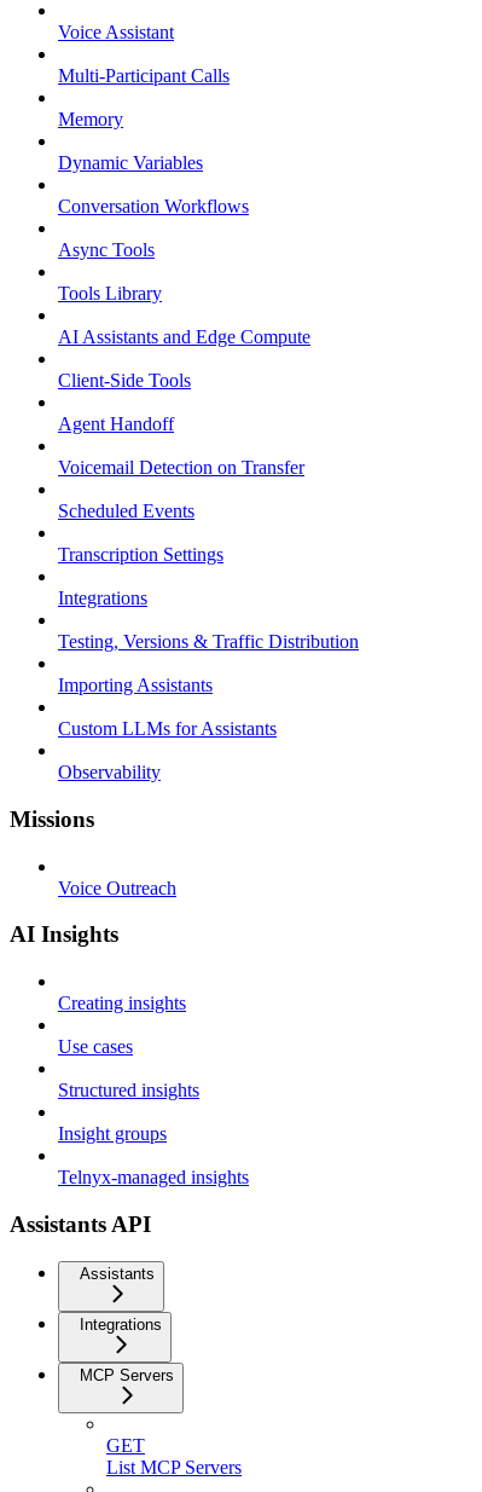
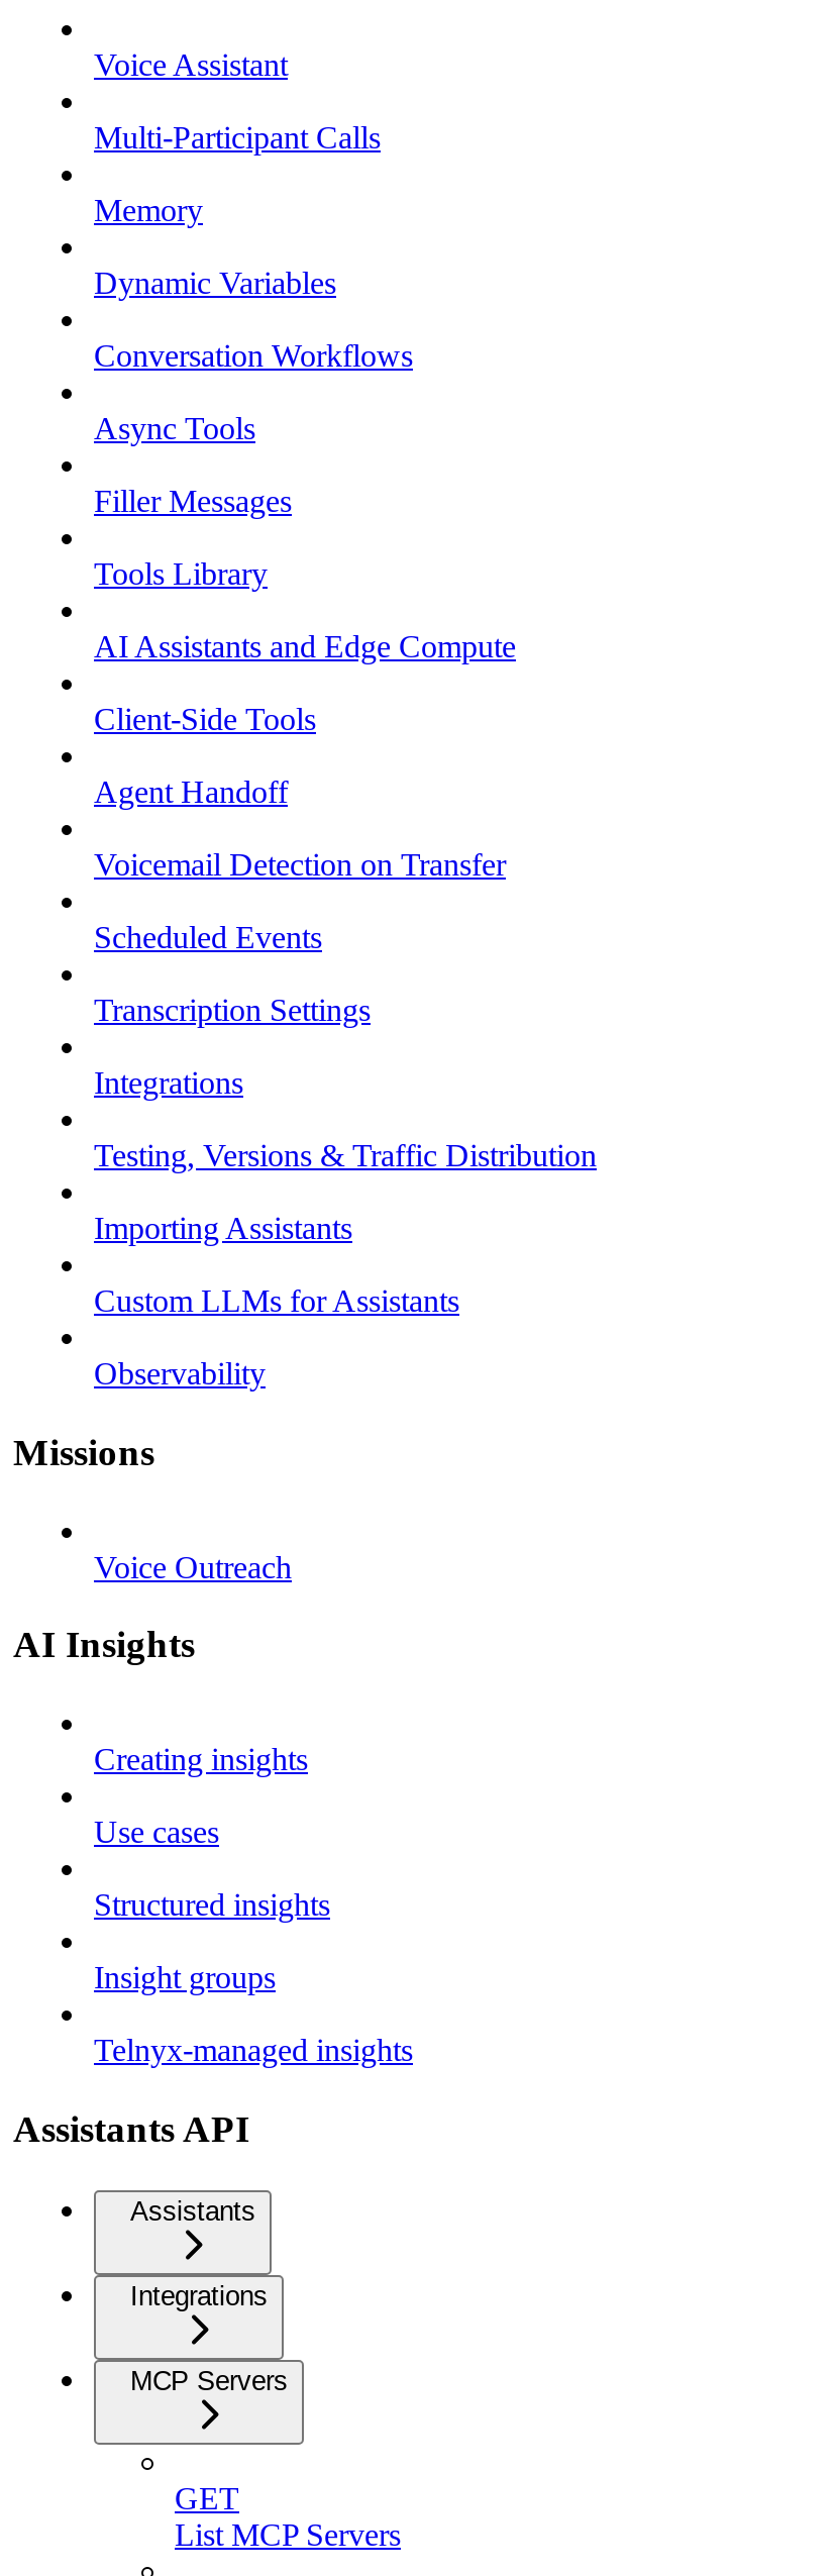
none -> [94,484,292,518] Filler Messages

